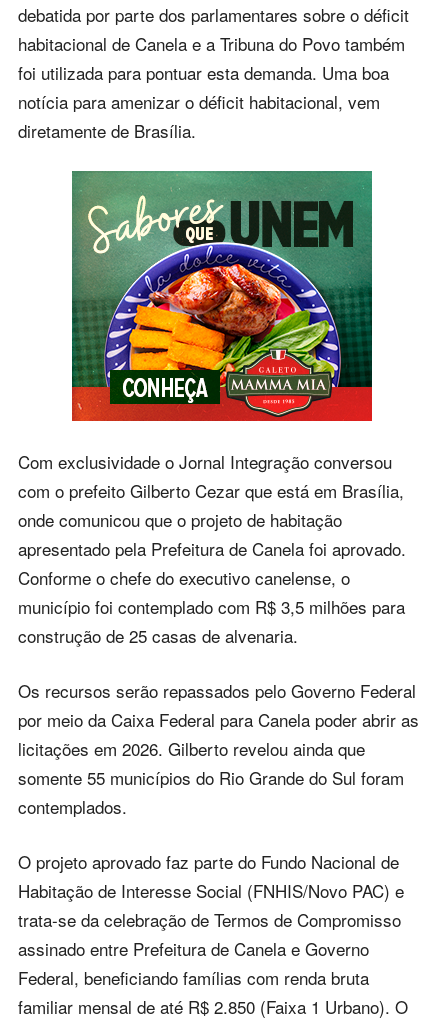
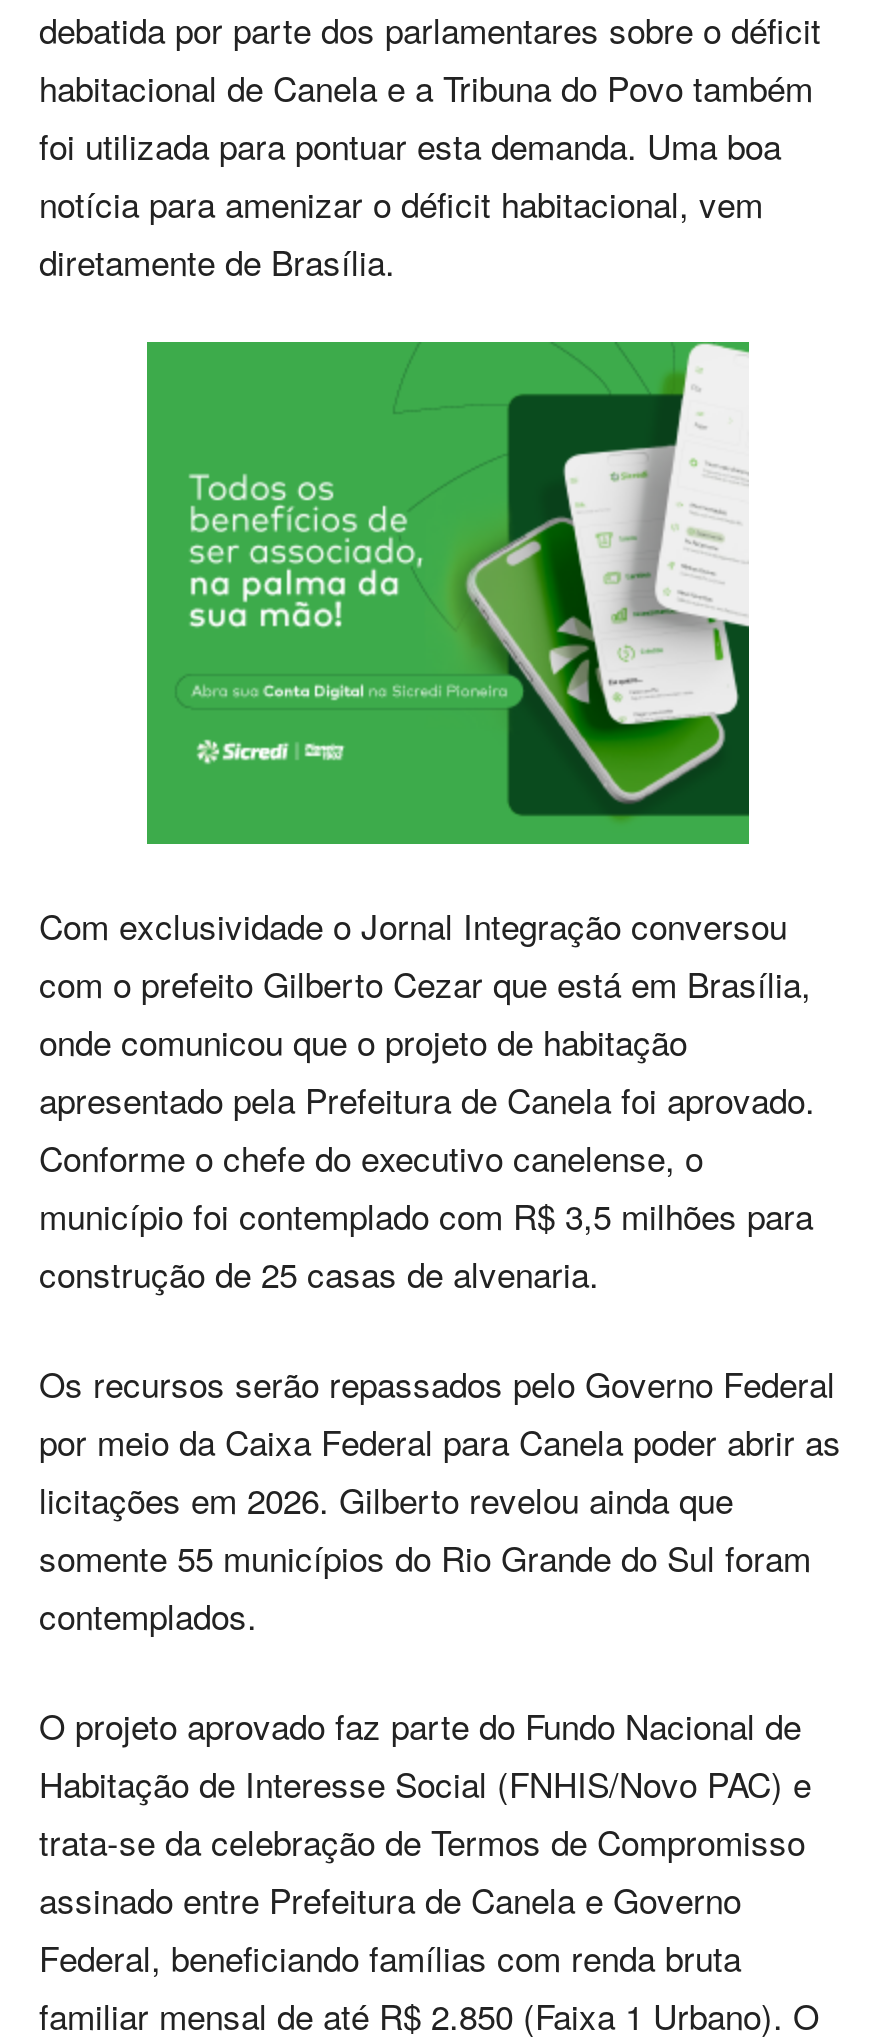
[71,171,373,422] [image] -> [145,342,751,846] [image]

